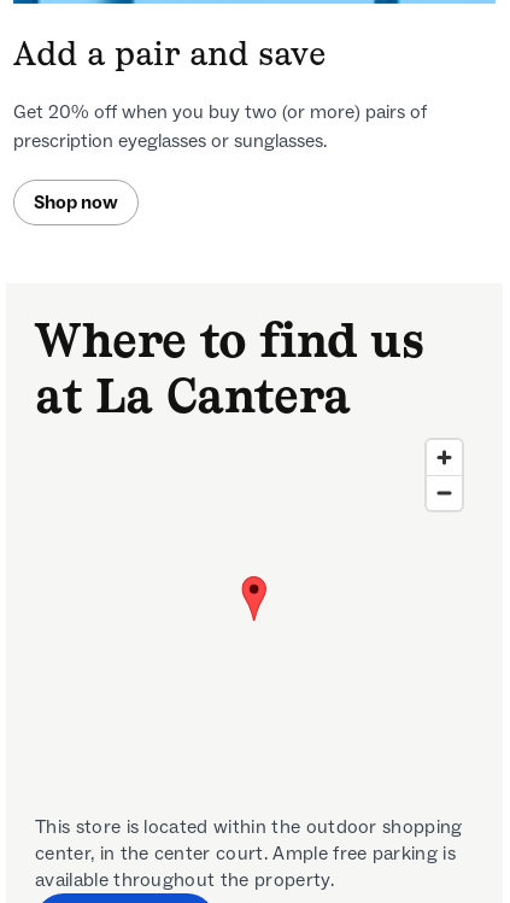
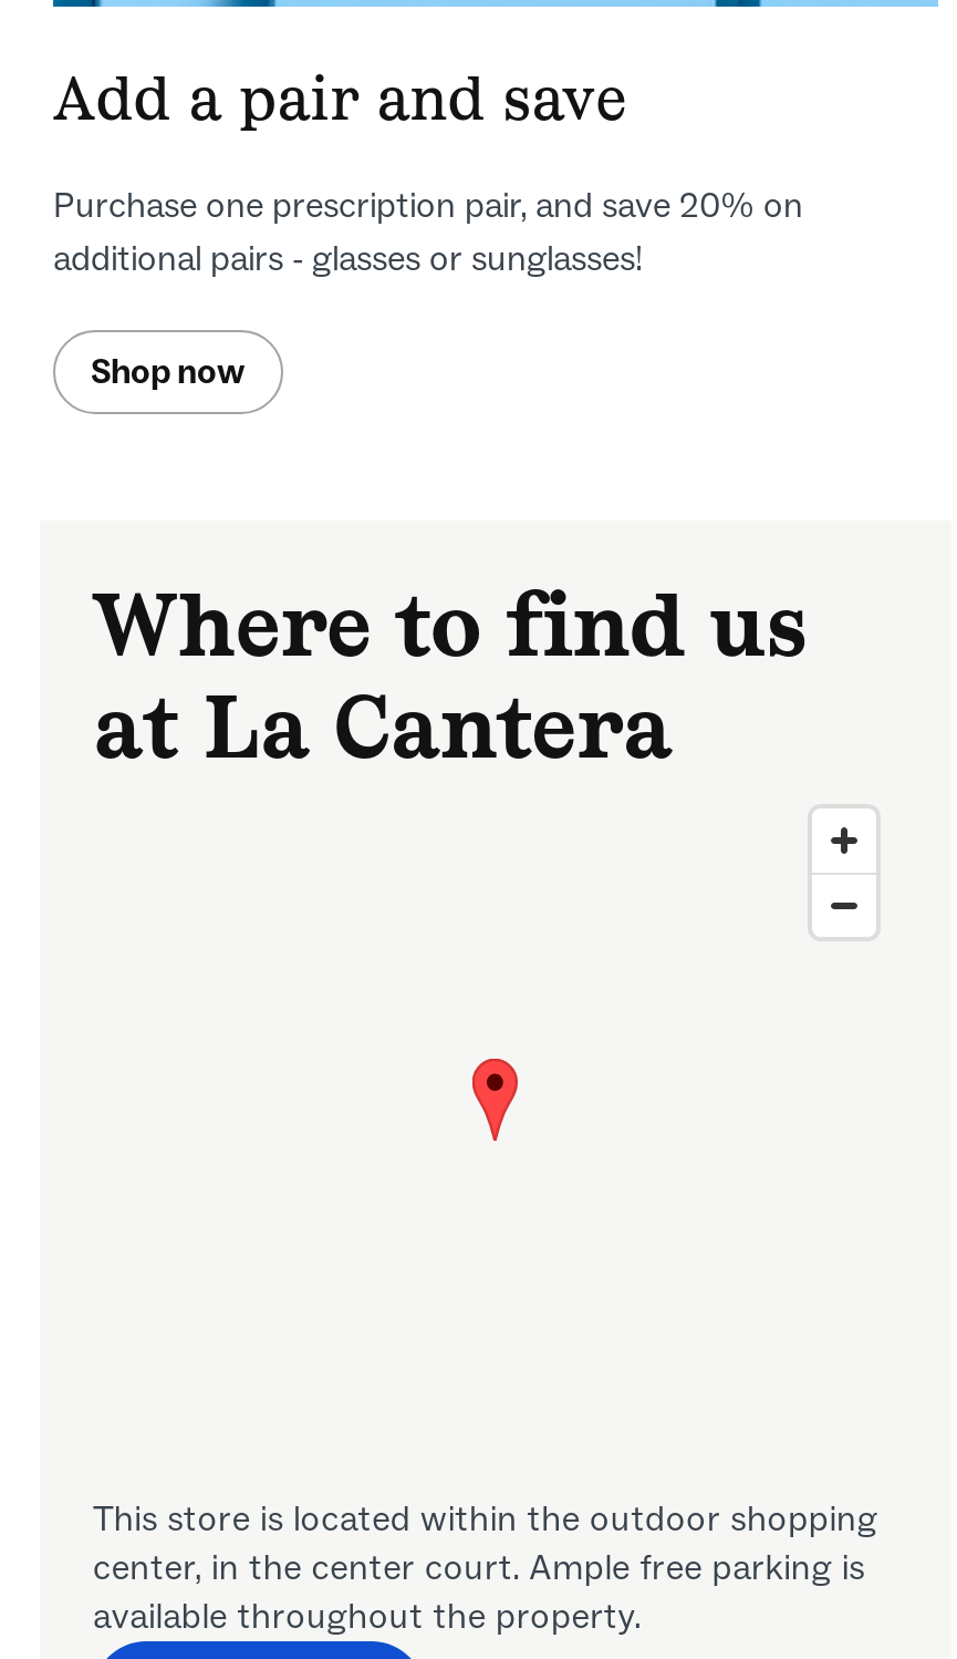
[13,100,427,152] Get 20% off when you buy two (or more) pairs of | prescription eyeglasses or sunglasses. -> [53,185,803,280] Purchase one prescription pair, and save 20% on | additional pairs - glasses or sunglasses!

